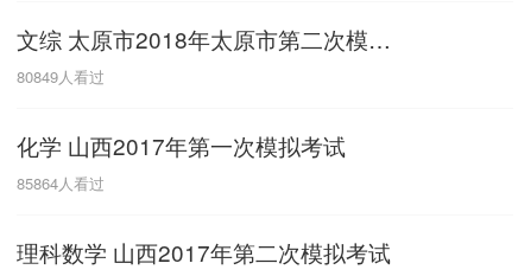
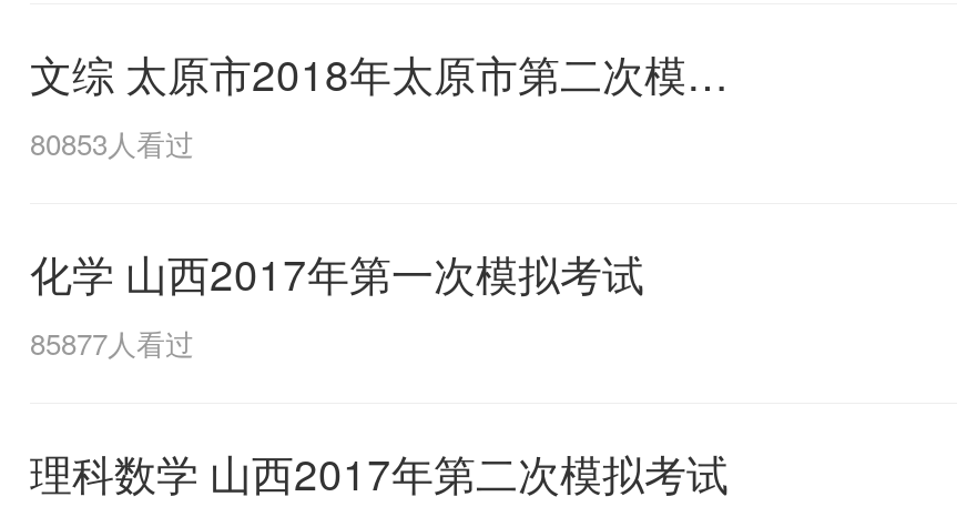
[17,65,105,88] 80849人看过 -> [30,122,194,164] 80853人看过
[17,172,105,194] 85864人看过 -> [30,322,194,364] 85877人看过

